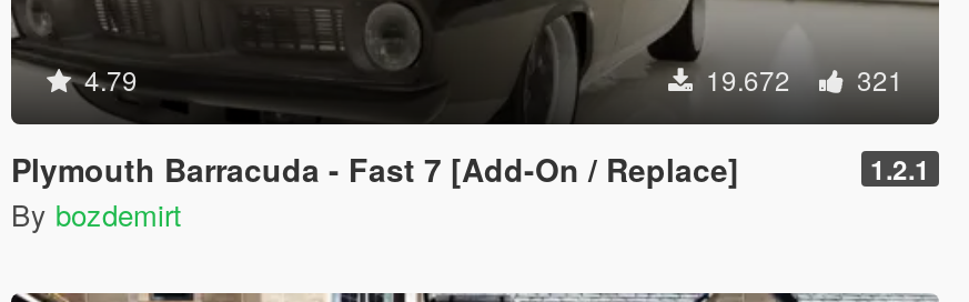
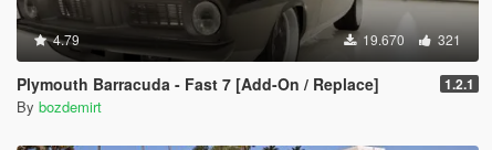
[699,60,904,98] 19.672 321 -> [359,30,461,49] 19.670 321

